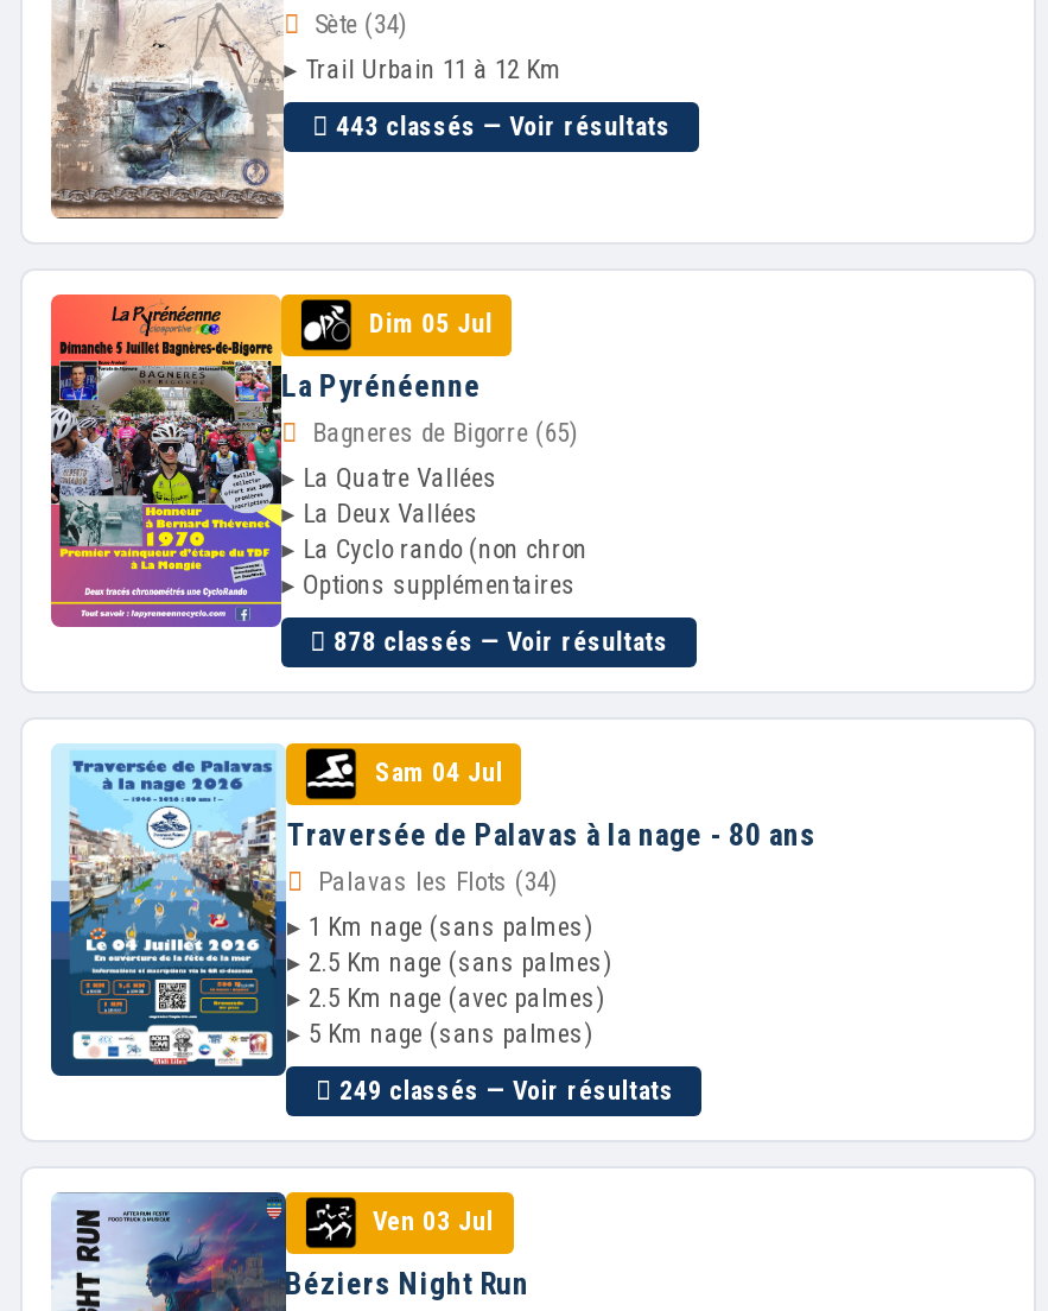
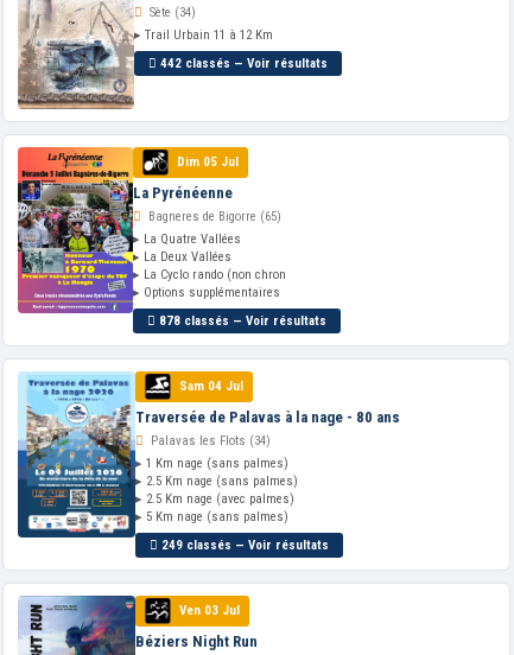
[329,112,671,142] 443 classés — Voir résultats -> [157,56,328,71] 442 classés — Voir résultats

